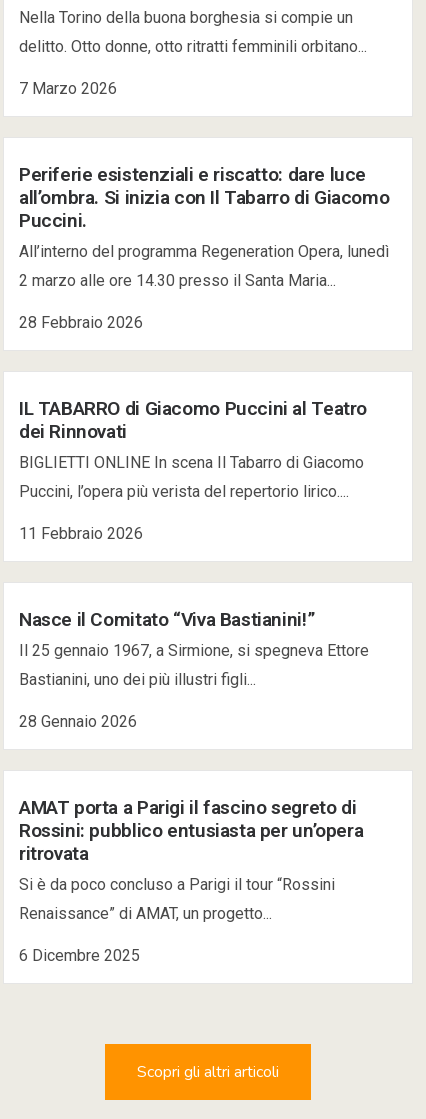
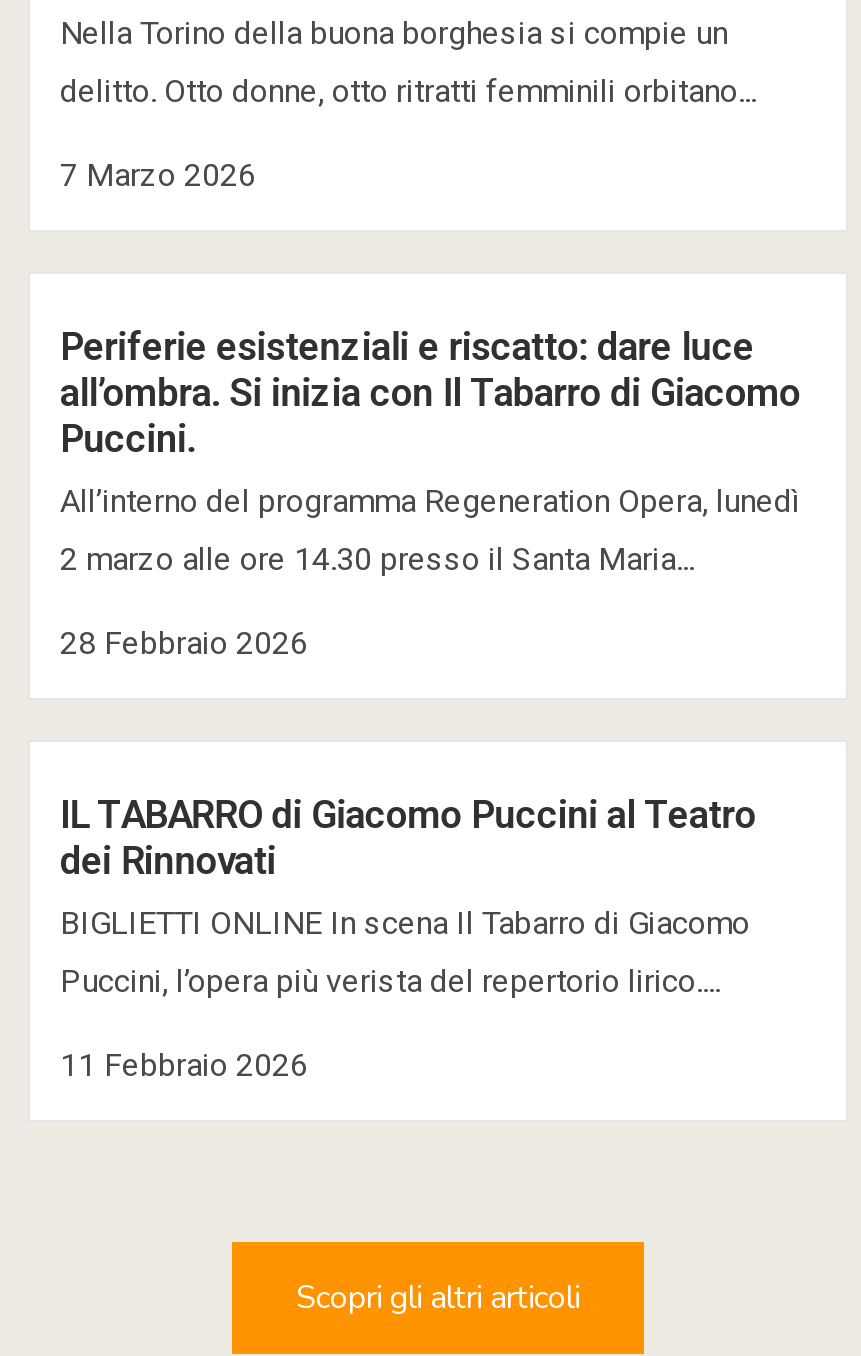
[19,608,369,731] Nasce il Comitato “Viva Bastianini!” | Il 25 gennaio 1967, a Sirmione, si spegneva Ettore | Bastianini, uno dei più illustri figli... | 28 Gennaio 2026 -> none
[19,796,363,965] AMAT porta a Parigi il fascino segreto di | Rossini: pubblico entusiasta per un’opera | ritrovata | Si è da poco concluso a Parigi il tour “Rossini | Renaissance” di AMAT, un progetto... | 6 Dicembre 2025 -> none

